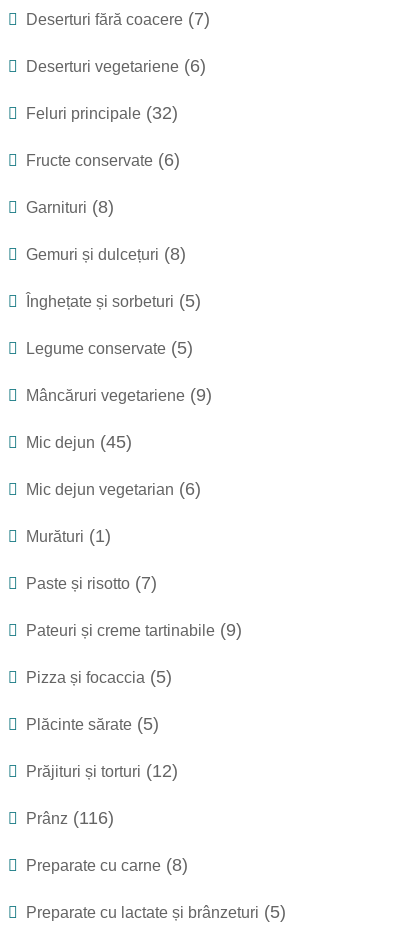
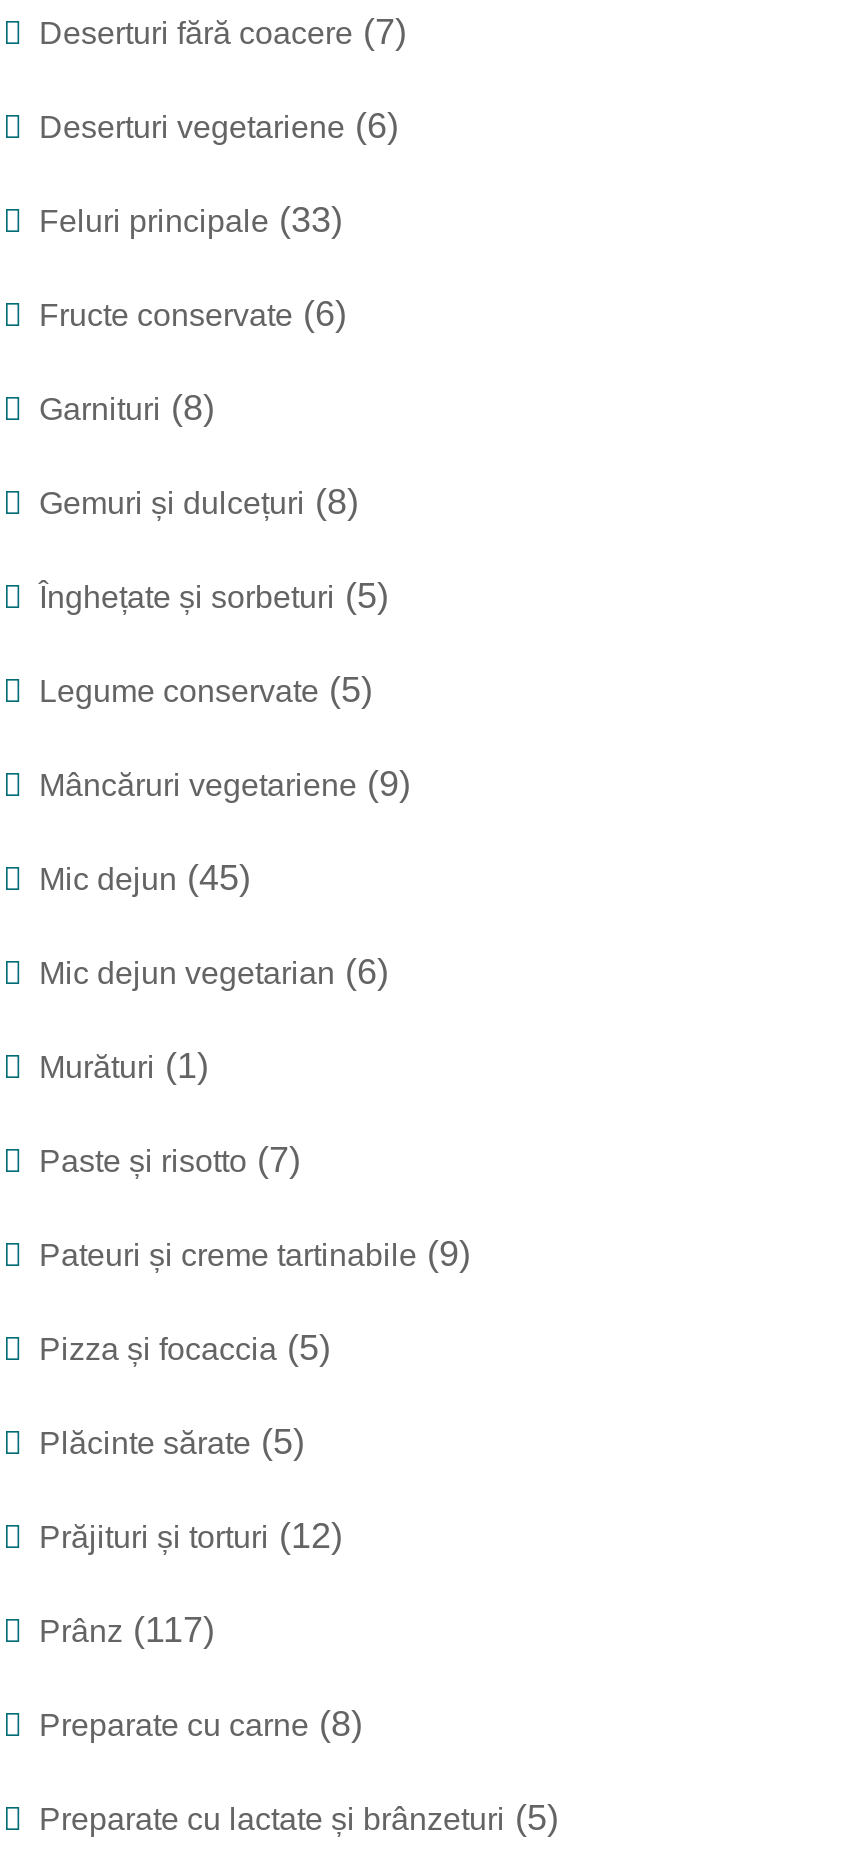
[26,103,178,123] Feluri principale (32) -> [39,200,343,240] Feluri principale (33)
[26,808,114,828] Prânz (116) -> [39,1610,215,1650] Prânz (117)

